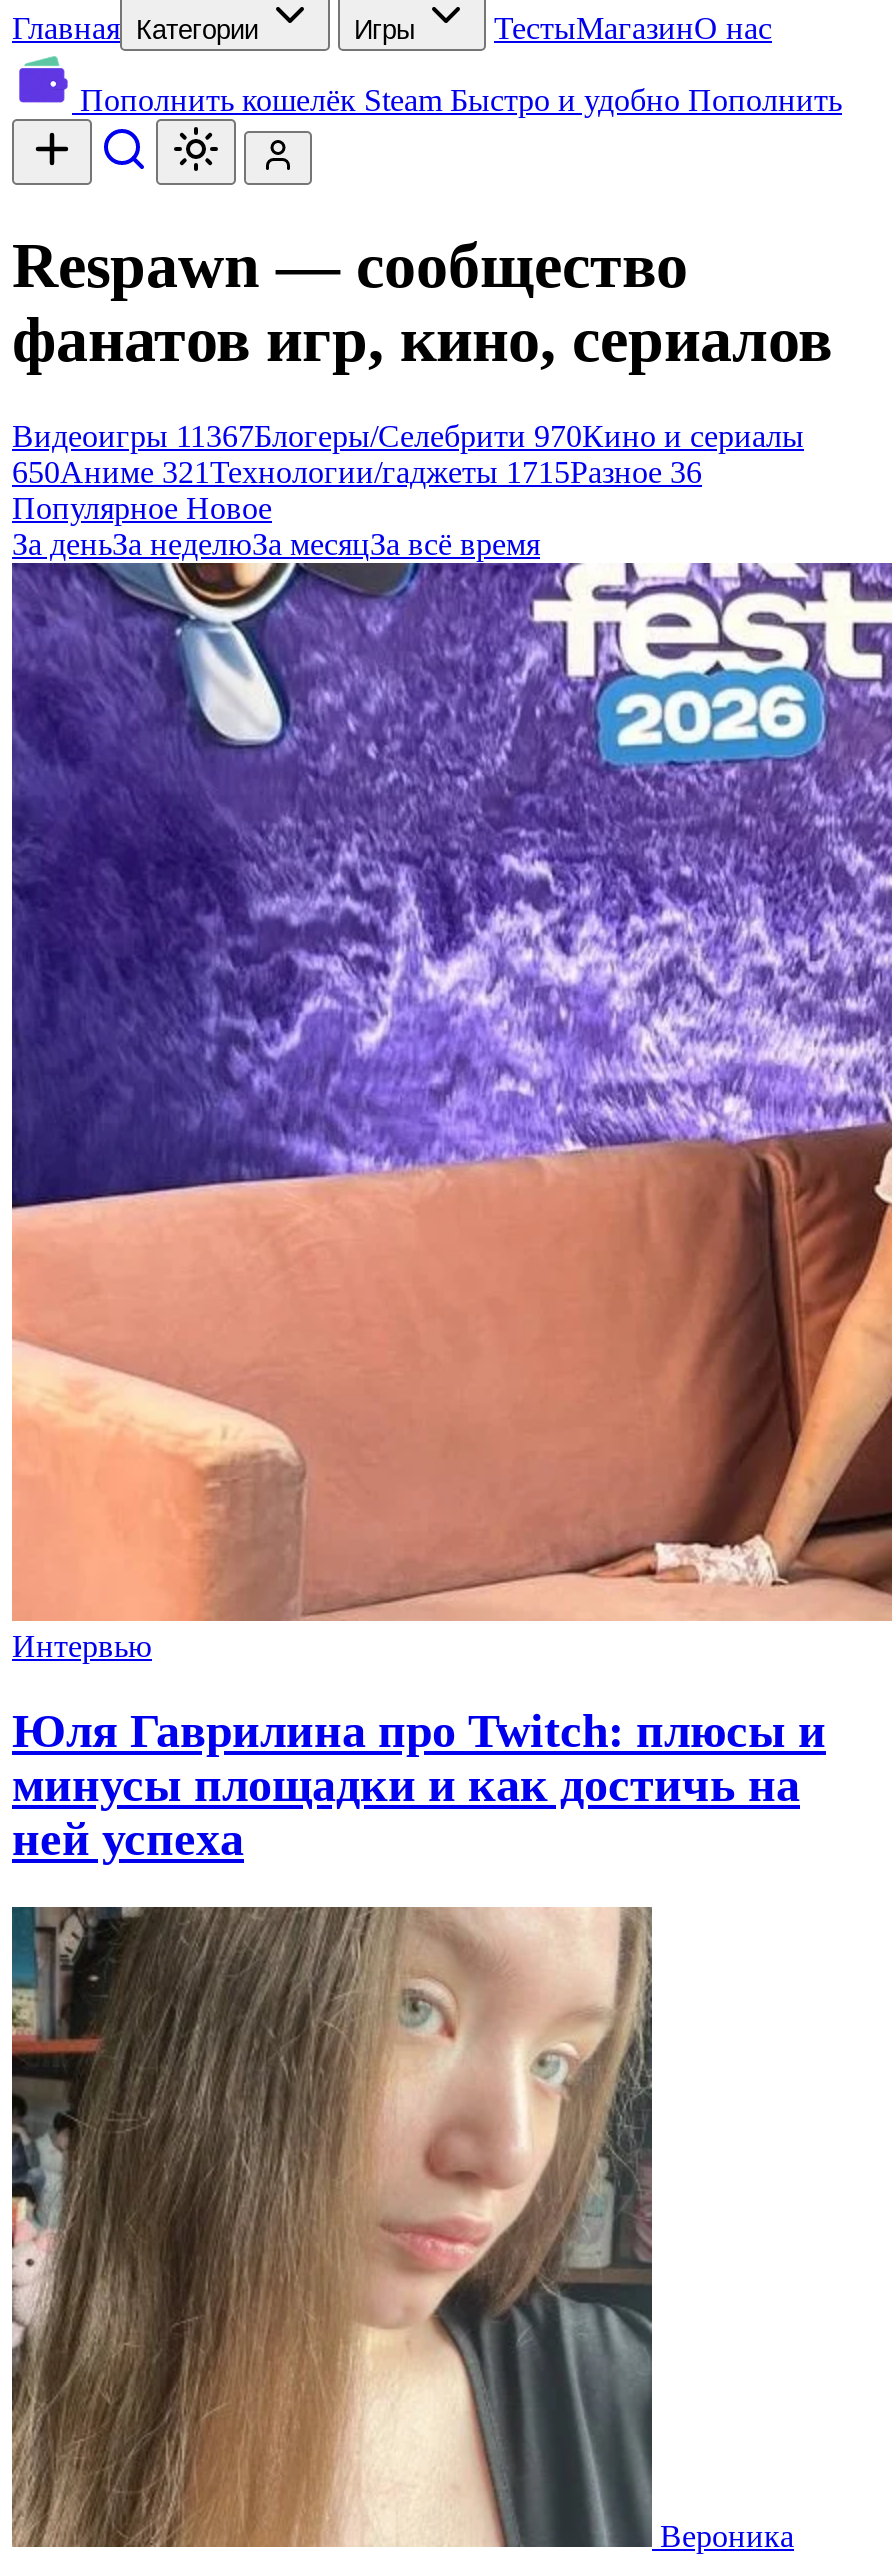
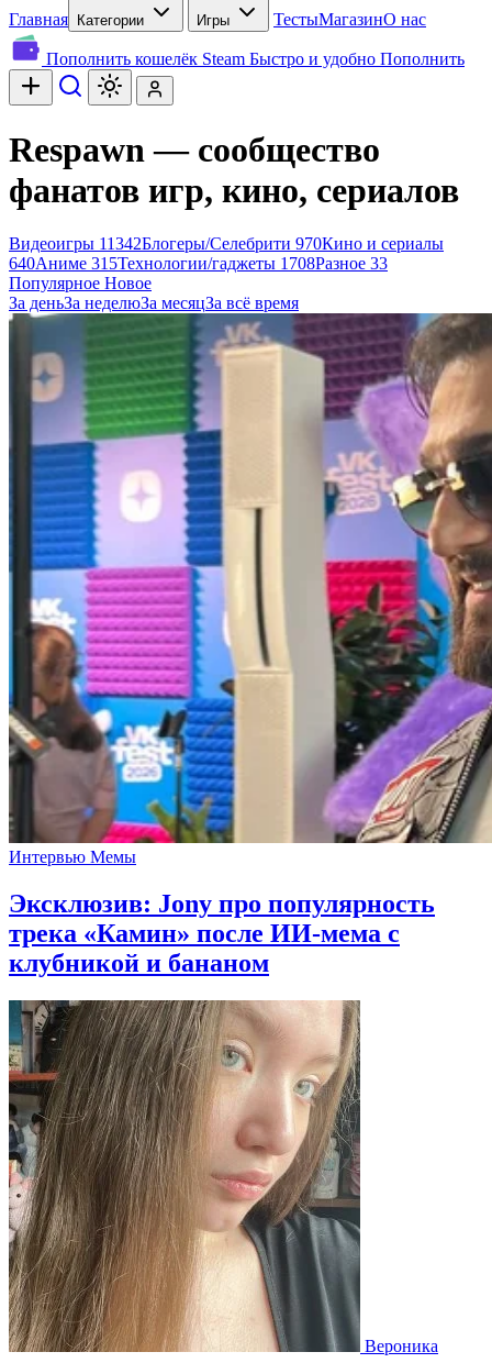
[12,419,804,453] Видеоигры 11367Блогеры/Селебрити 970Кино и сериалы -> [9,234,444,253] Видеоигры 11342Блогеры/Селебрити 970Кино и сериалы
[12,455,702,489] 650Аниме 321 Технологии/гаджеты 1715Разное 36 -> [9,254,388,273] 640Аниме 315 Технологии/гаджеты 1708Разное 33
[10,561,886,1663] [image] | Интервью -> [8,312,489,866] [image] | Интервью Мемы
[12,1705,826,1865] Юля Гаврилина про Twitch: плюсы и | минусы площадки и как достичь на | ней успеха -> [9,889,435,977] Эксклюзив: Jony про популярность | трека «Камин» после ИИ-мема с | клубникой и бананом

